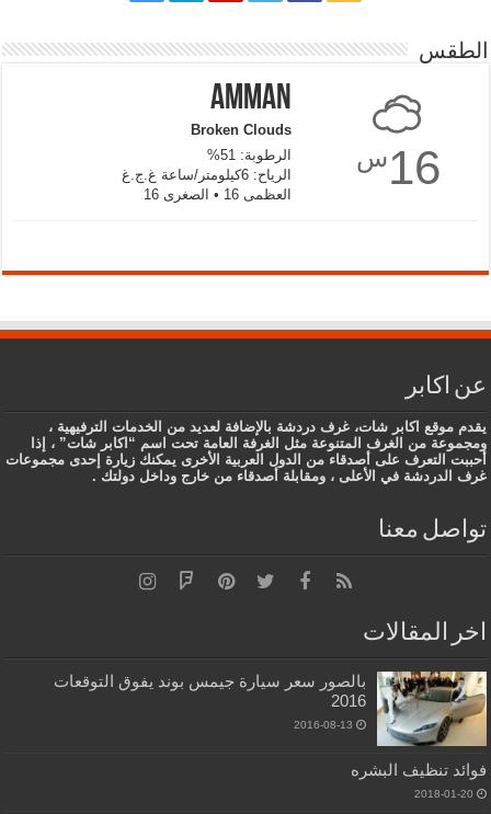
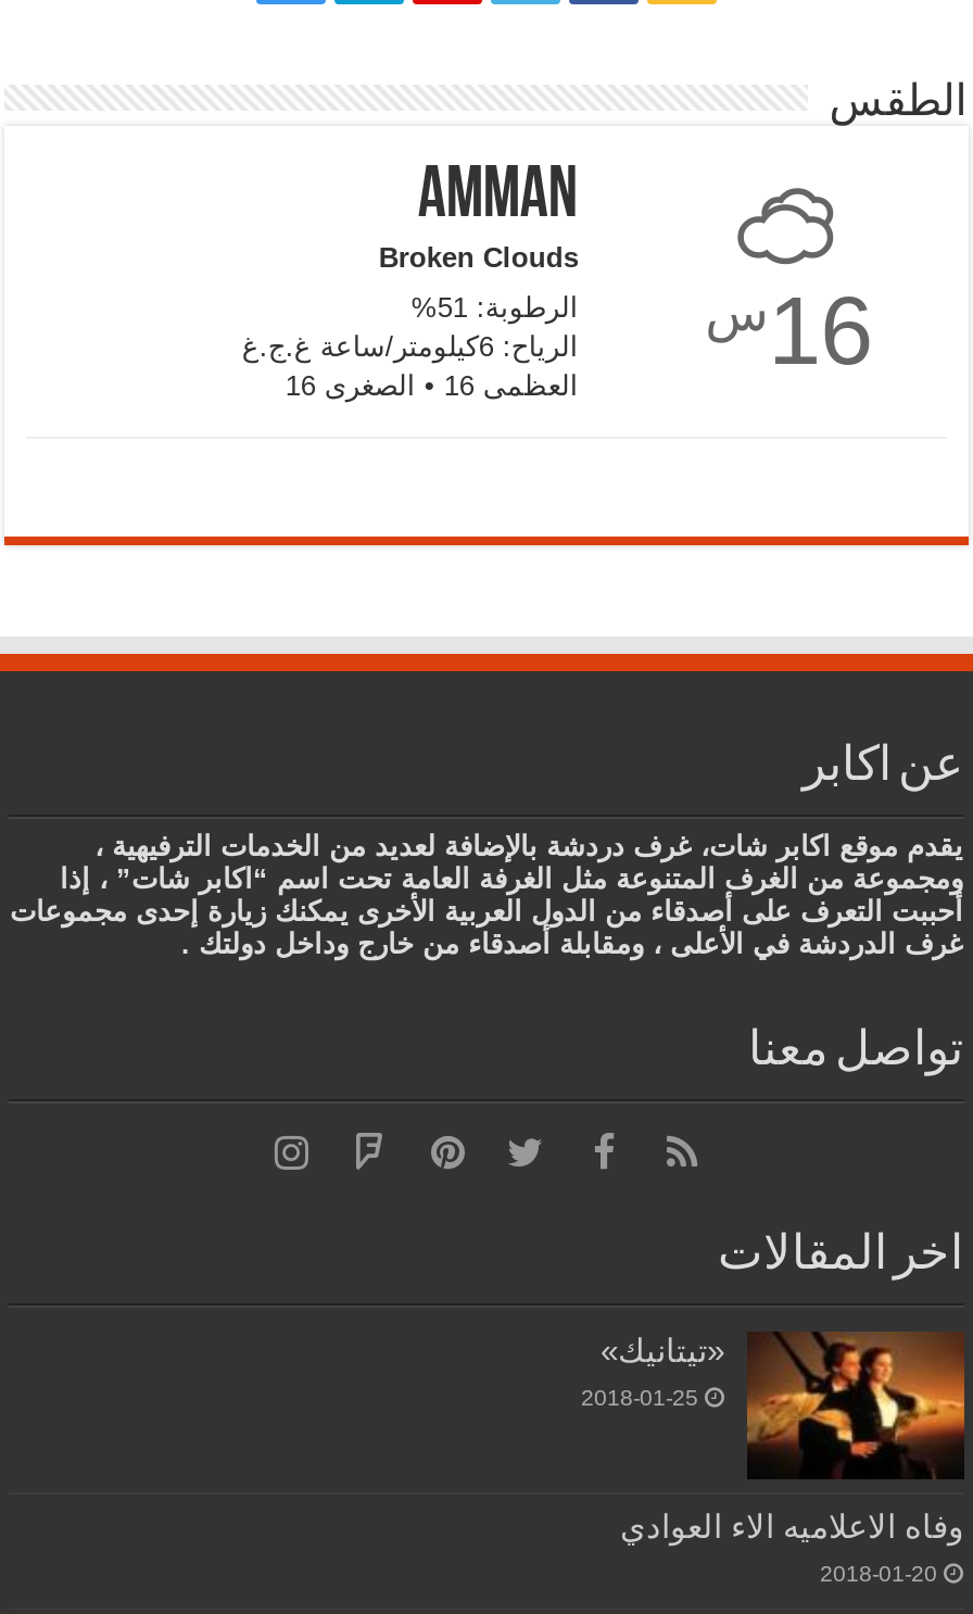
[53,670,488,747] [image] | بالصور سعر سيارة جيمس بوند يفوق التوقعات | 2016 -> [601,1332,966,1479] [image] | «تيتانيك»
[293,719,352,731] 2016-08-13 -> [581,1386,698,1410] 2018-01-25
[350,761,486,779] فوائد تنظيف البشره -> [620,1508,963,1545] وفاه الاعلاميه الاء العوادي

